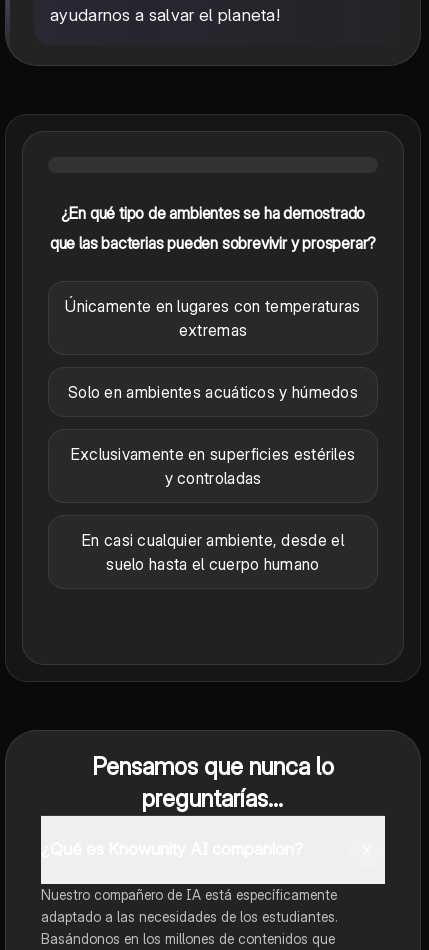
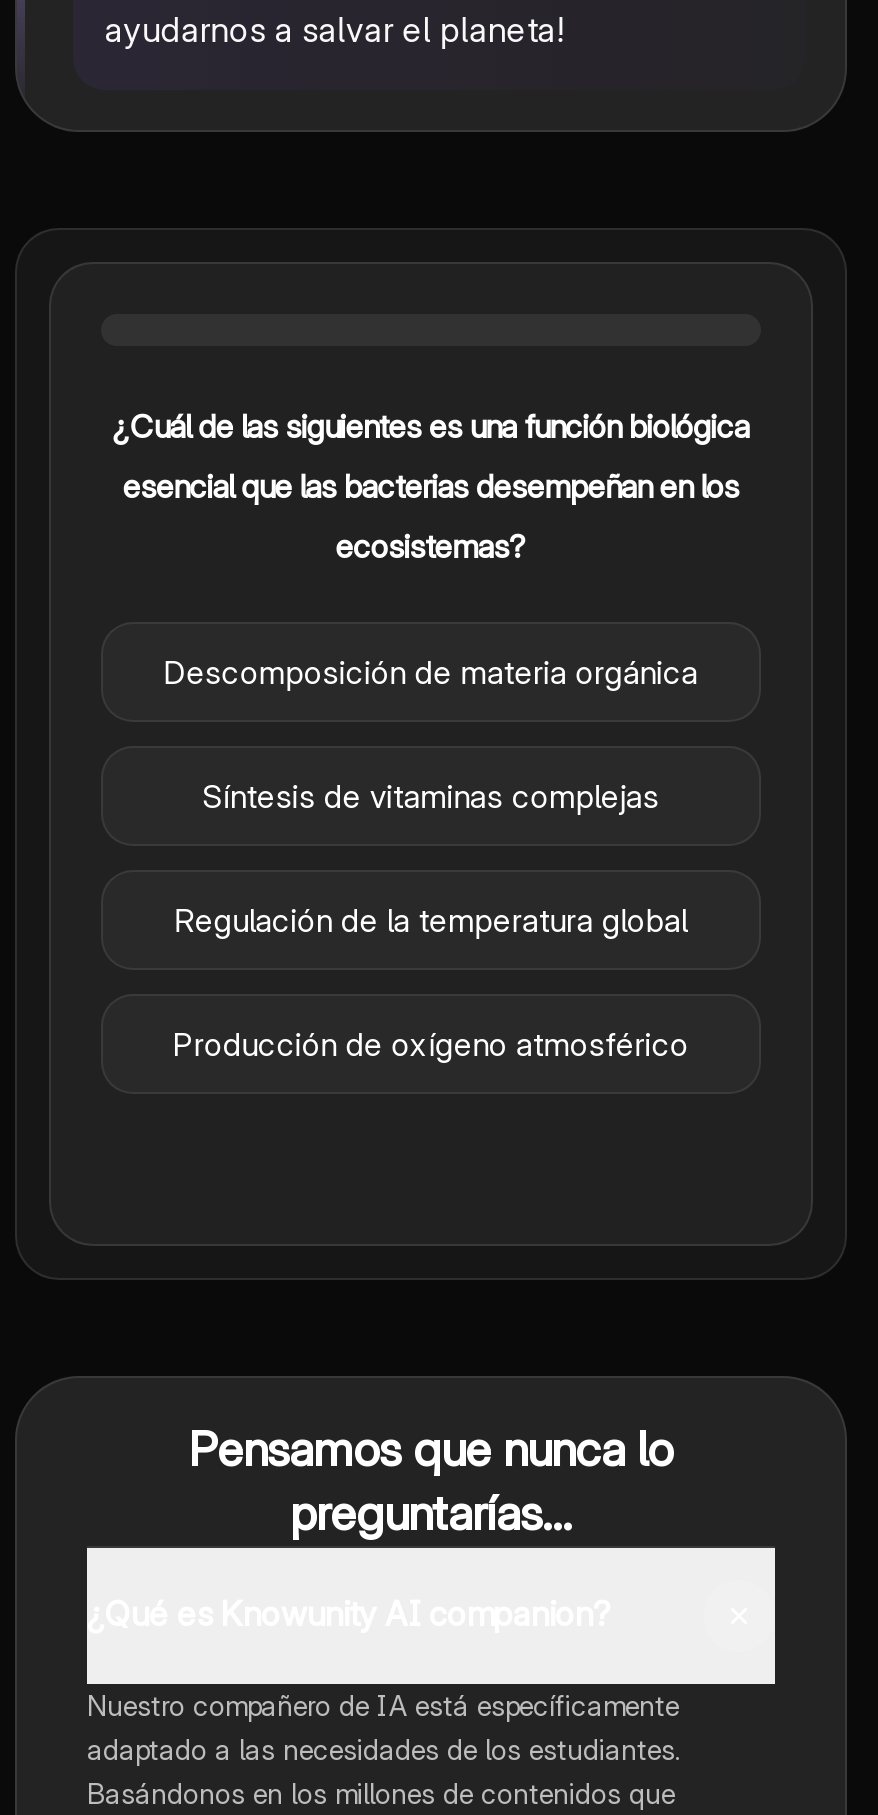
[50,203,376,574] ¿En qué tipo de ambientes se ha demostrado | que las bacterias pueden sobrevivir y prosperar? | Únicamente en lugares con temperaturas | extremas | Solo en ambientes acuáticos y húmedos | Exclusivamente en superficies estériles | y controladas | En casi cualquier ambiente, desde el | suelo hasta el cuerpo humano -> [113,405,749,1063] ¿Cuál de las siguientes es una función biológica | esencial que las bacterias desempeñan en los | ecosistemas? | Descomposición de materia orgánica | Síntesis de vitaminas complejas | Regulación de la temperatura global | Producción de oxígeno atmosférico

